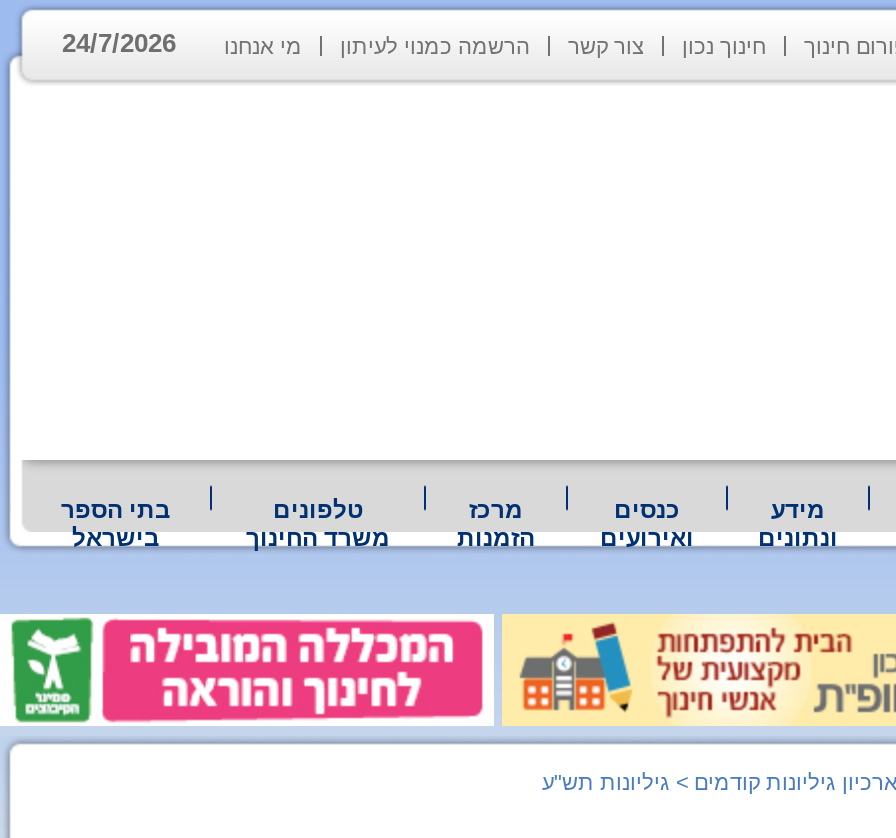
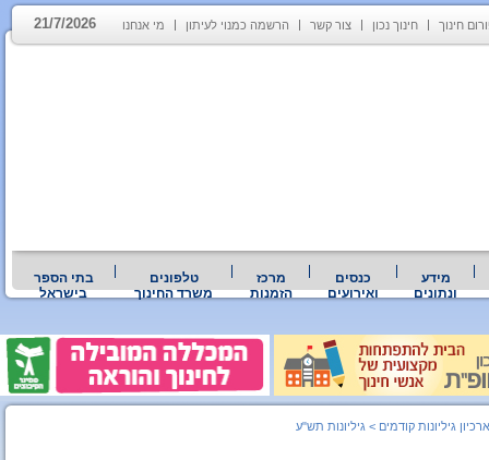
[62,28,176,58] 24/7/2026 -> [34,15,96,32] 21/7/2026

